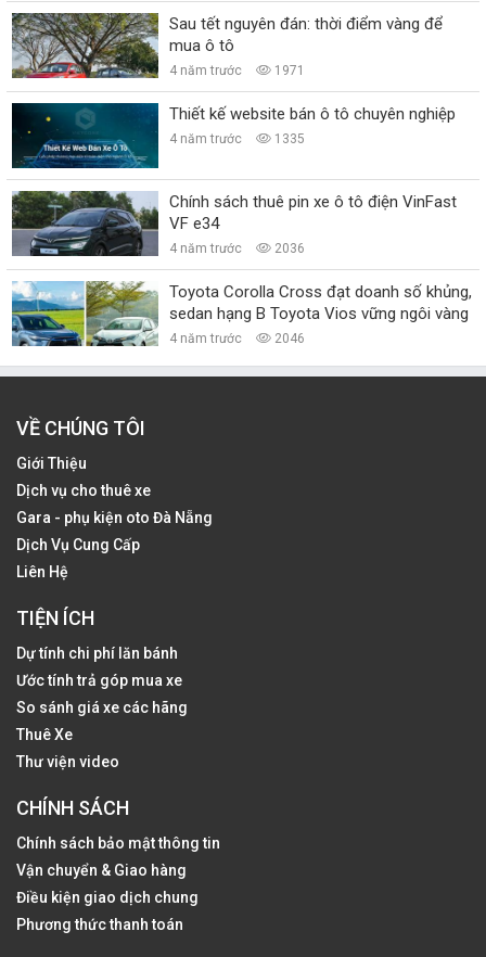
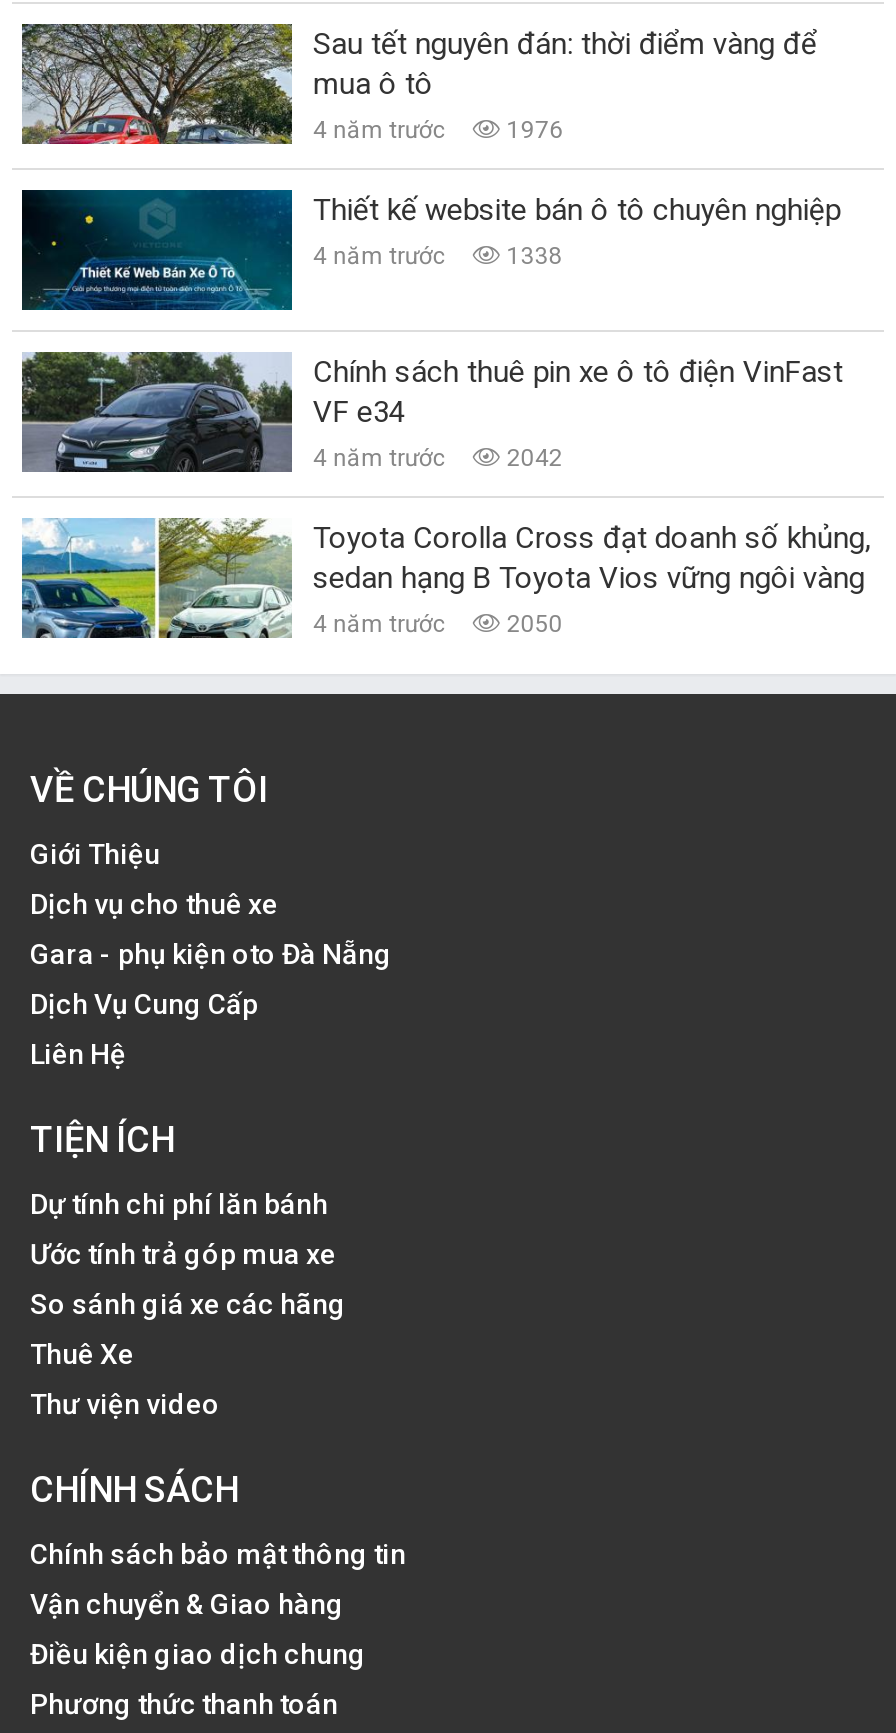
[170,63,305,78] 4 năm trước 1971 -> [313,116,563,144] 4 năm trước 1976
[170,131,305,146] 4 năm trước 1335 -> [313,242,563,270] 4 năm trước 1338
[170,241,305,256] 4 năm trước 2036 -> [313,444,563,472] 4 năm trước 2042
[170,331,305,346] 4 năm trước 2046 -> [313,610,563,638] 4 năm trước 2050

